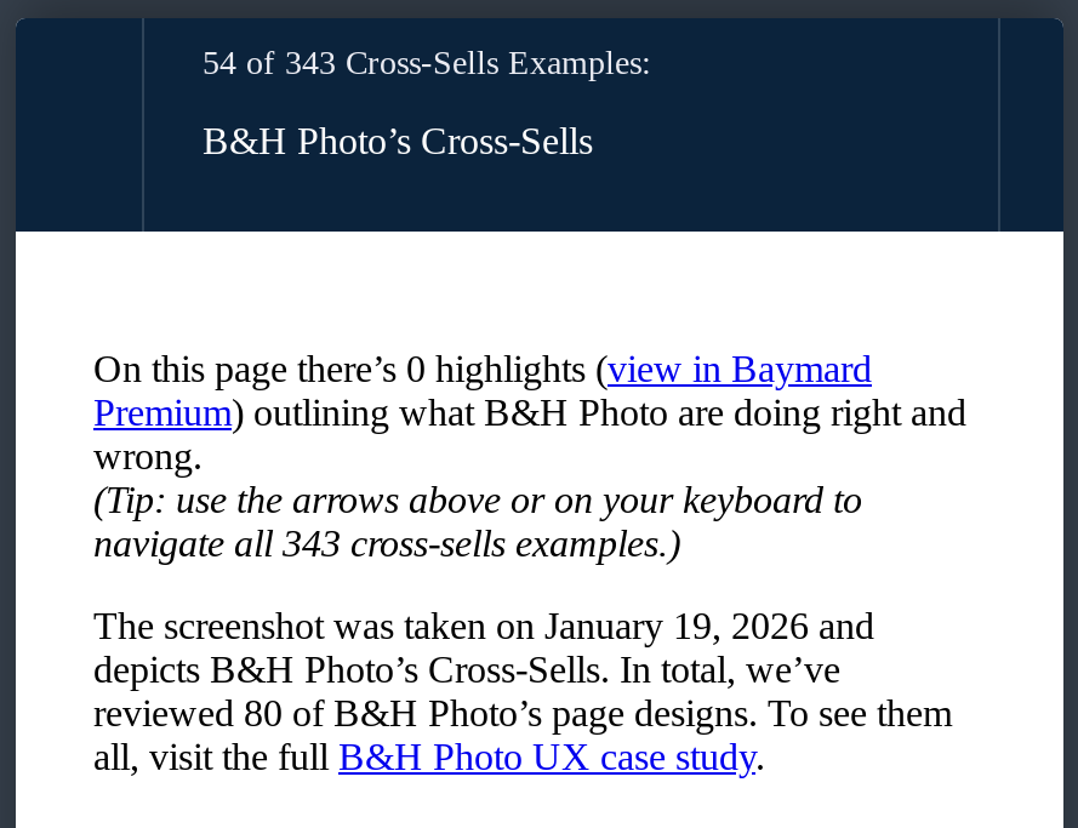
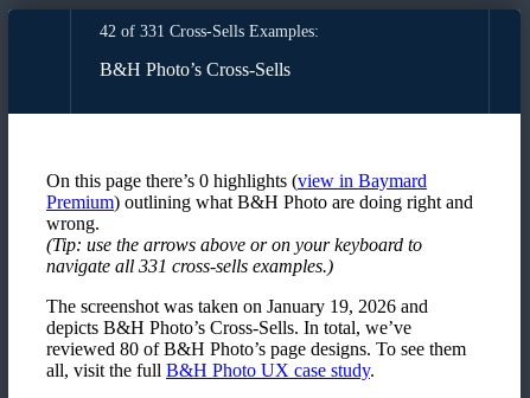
[203,45,651,81] 54 of 343 Cross-Sells Examples: -> [100,23,319,40] 42 of 331 Cross-Sells Examples:
[93,523,680,564] navigate all 343 cross-sells examples.) -> [46,256,333,276] navigate all 331 cross-sells examples.)

